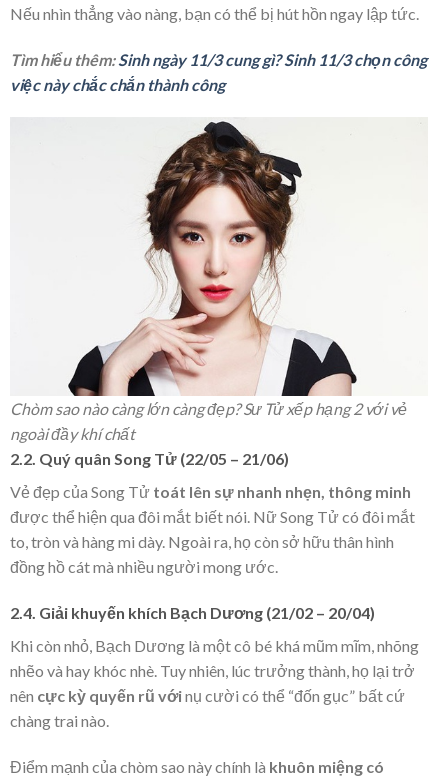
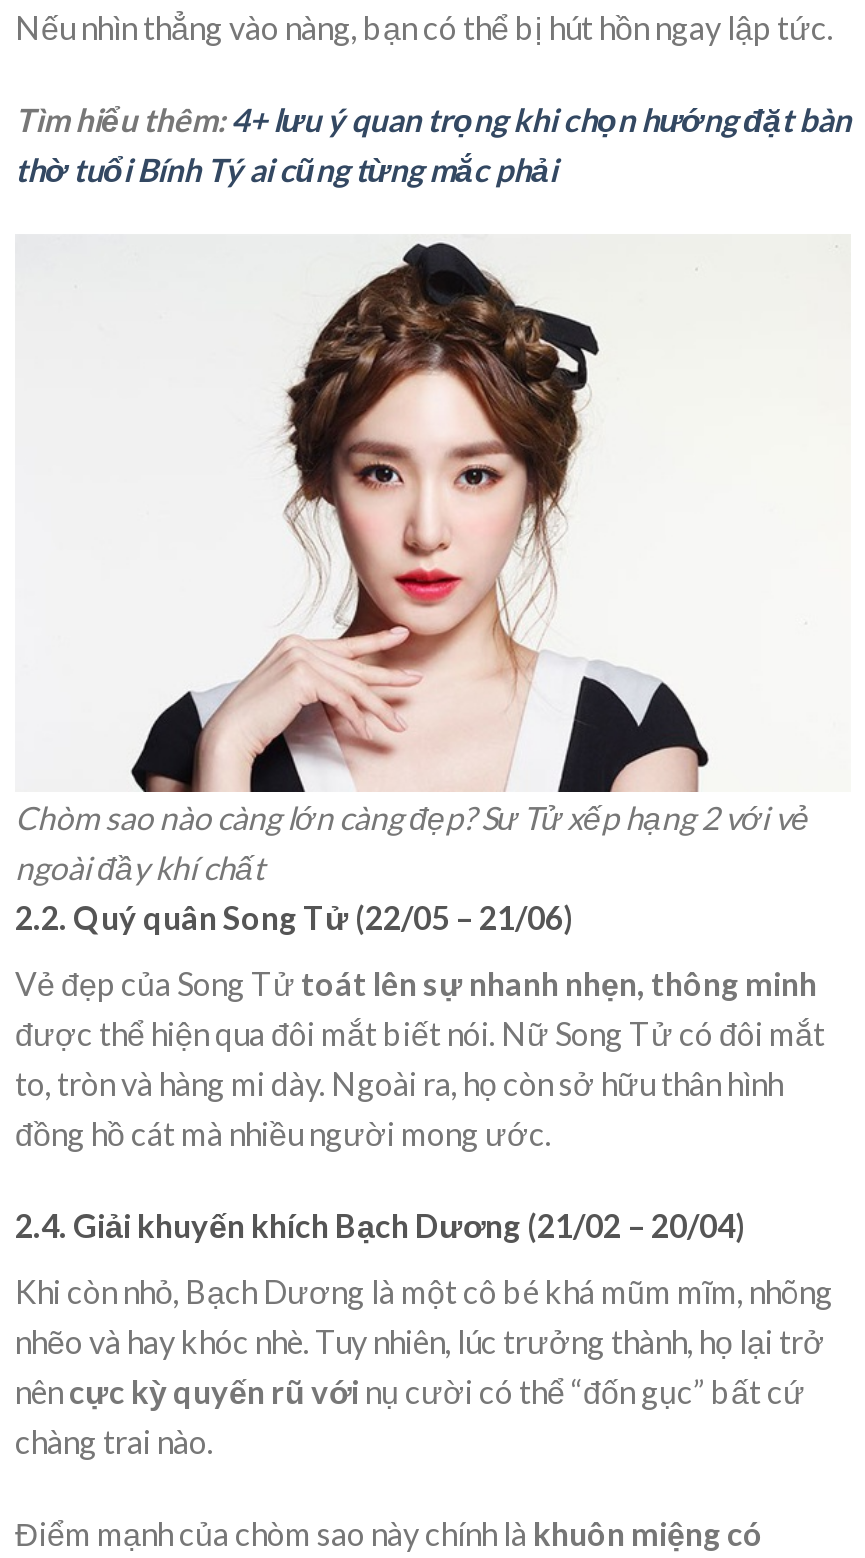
[10,50,427,94] Tìm hiểu thêm:Sinh ngày 11/3 cung gì? Sinh 11/3 chọn công | việc này chắc chắn thành công -> [15,99,851,187] Tìm hiểu thêm:4+ lưu ý quan trọng khi chọn hướng đặt bàn | thờ tuổi Bính Tý ai cũng từng mắc phải

